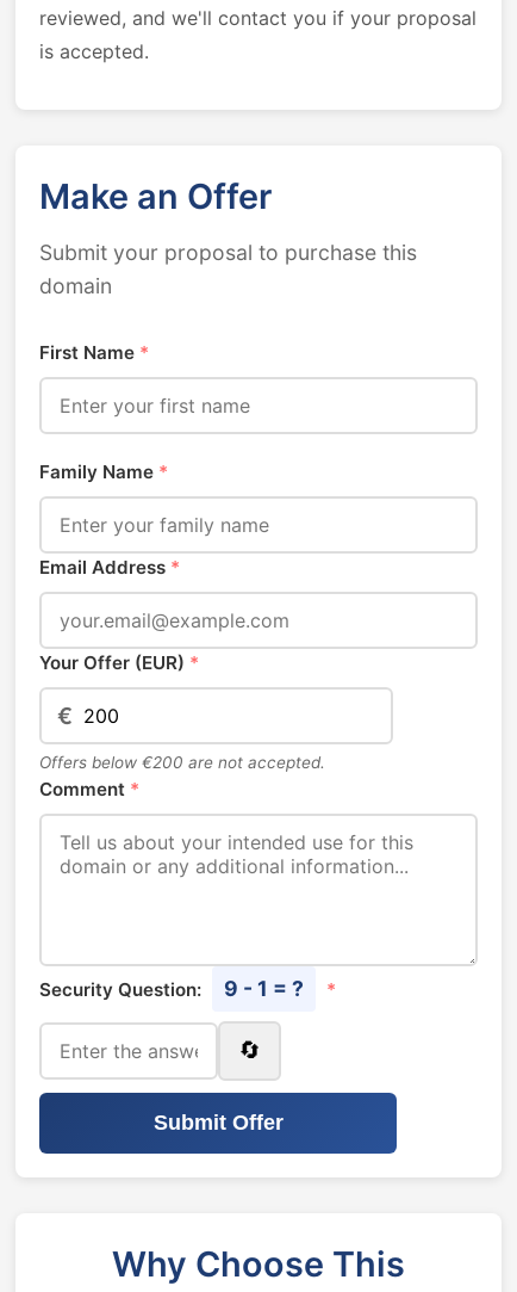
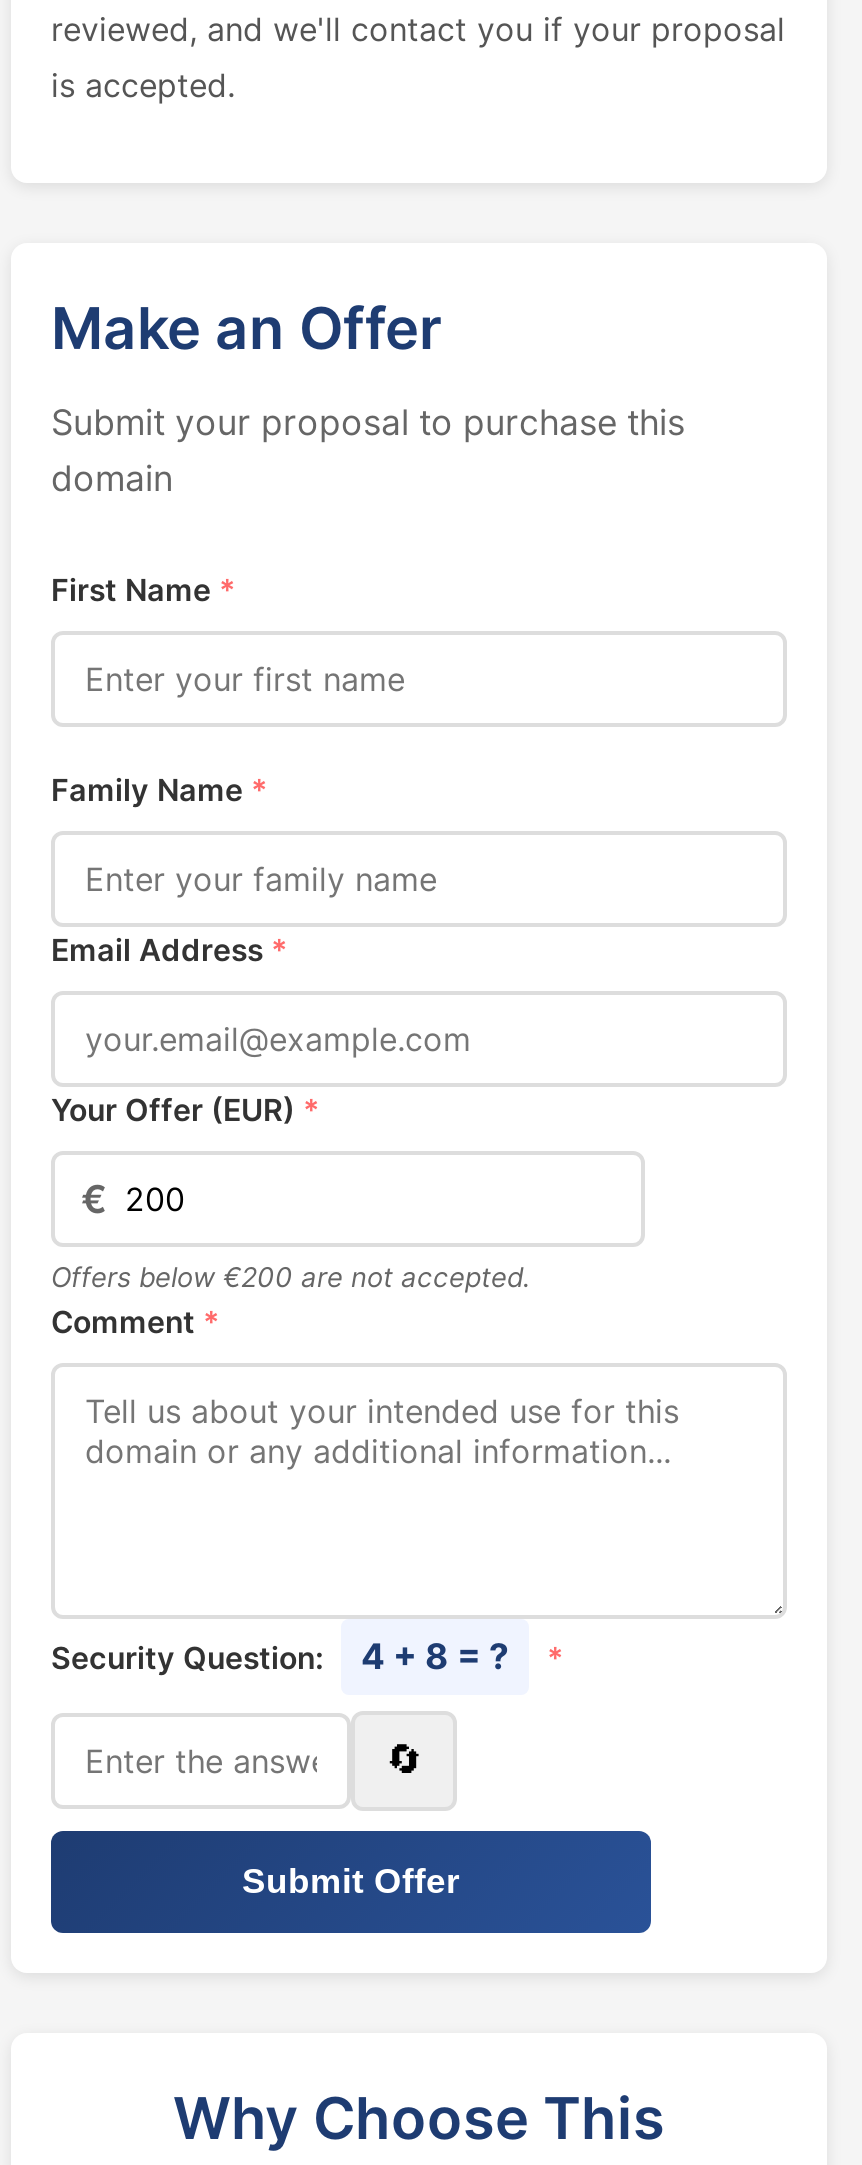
[224,976,304,1001] 9 - 1 = ? -> [361,1635,509,1677] 4 + 8 = ?

